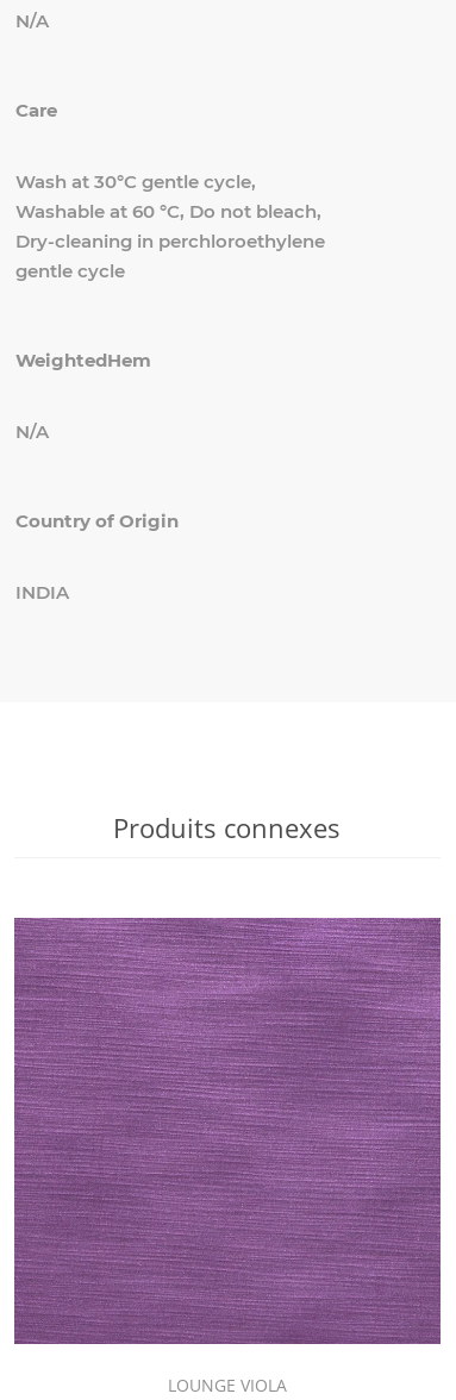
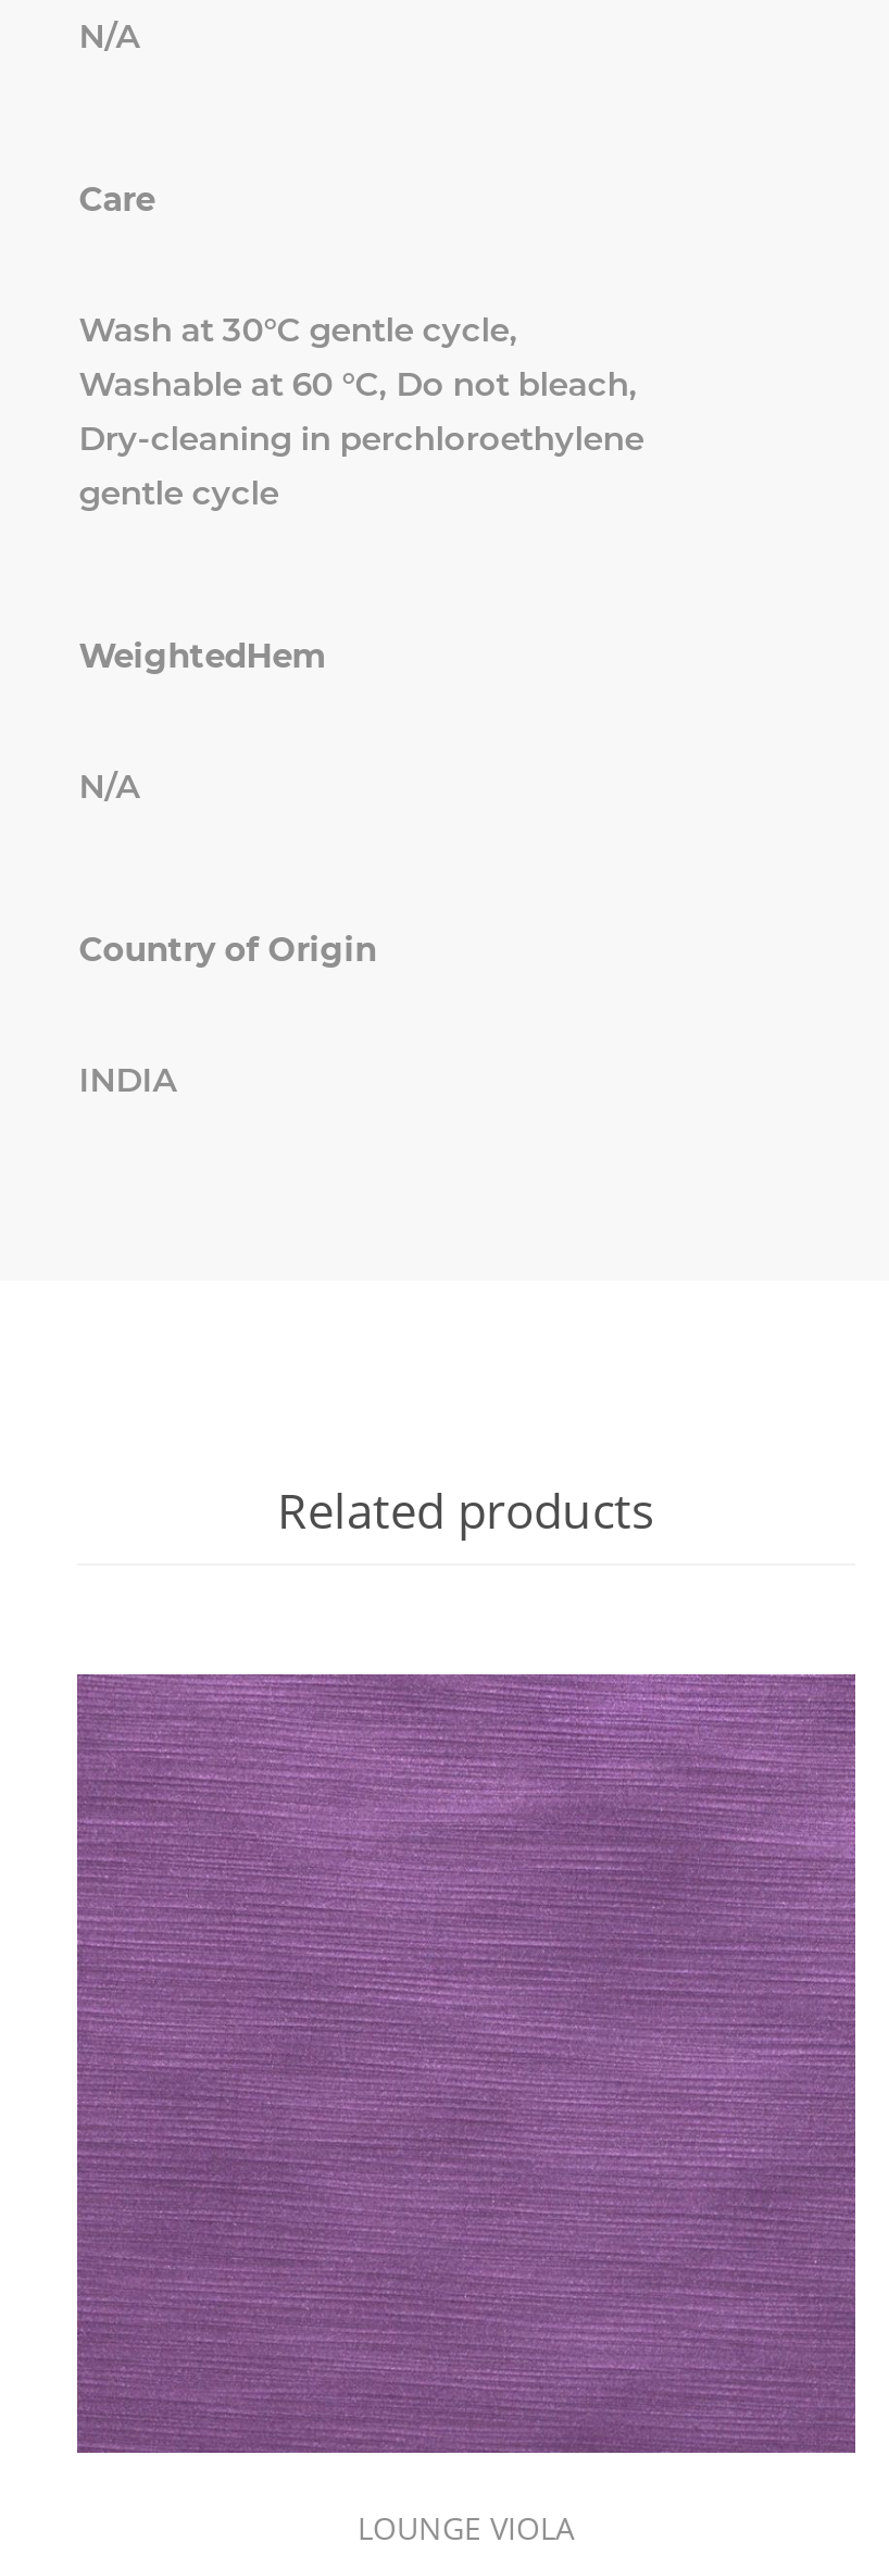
[114,810,341,845] Produits connexes -> [277,1476,655,1542] Related products

